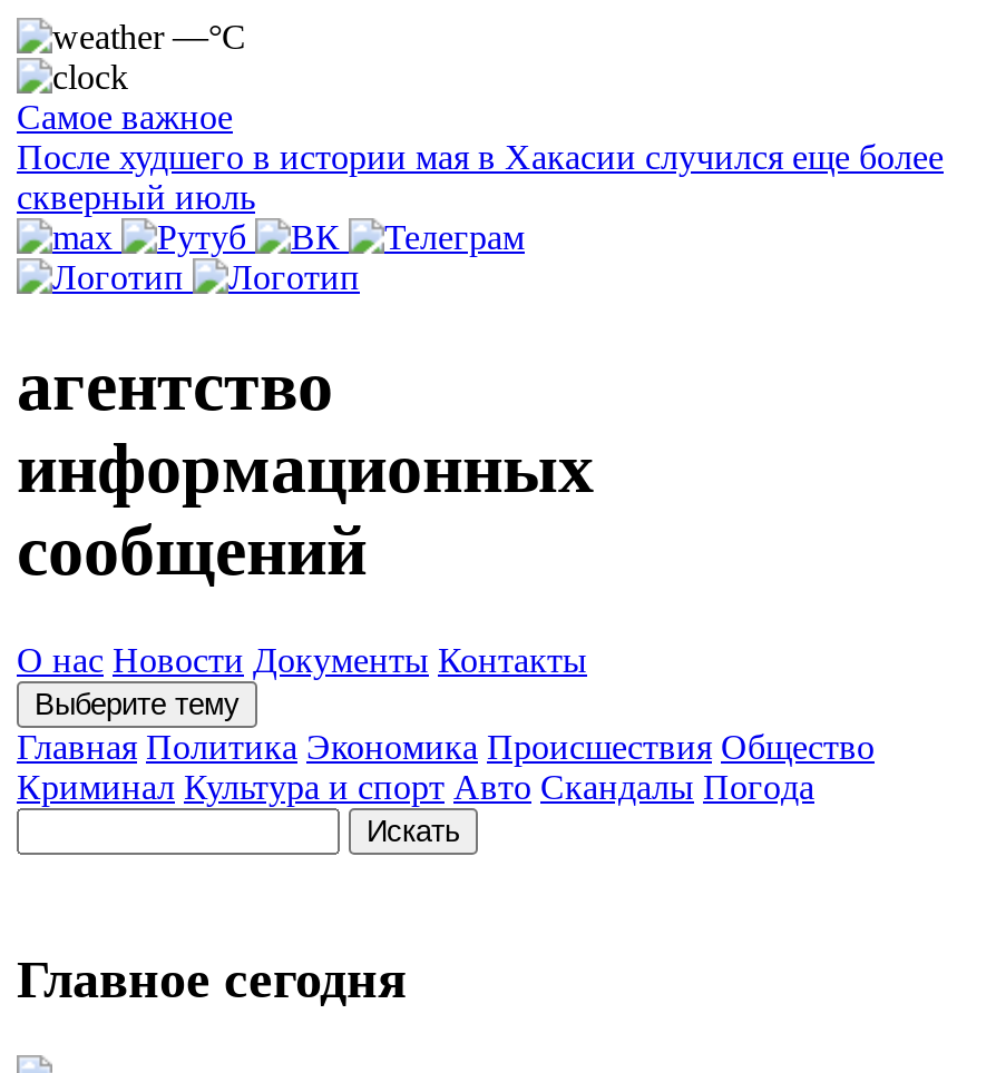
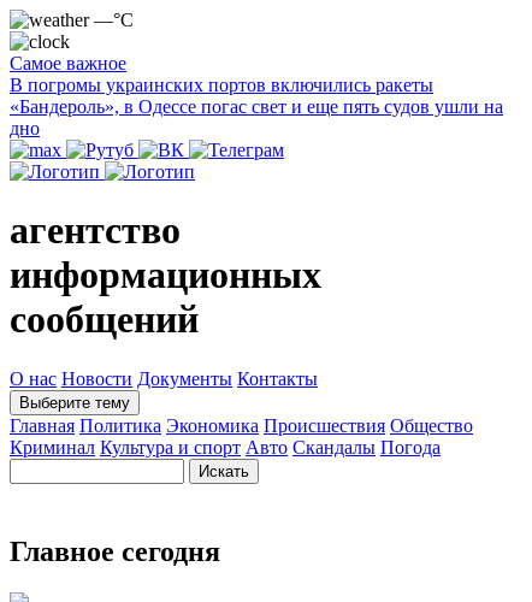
[17,138,944,216] После худшего в истории мая в Хакасии случился еще более | скверный июль -> [10,75,503,138] В погромы украинских портов включились ракеты | «Бандероль», в Одессе погас свет и еще пять судов ушли на | дно

